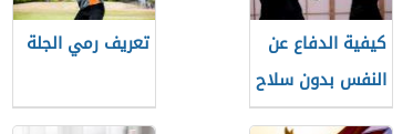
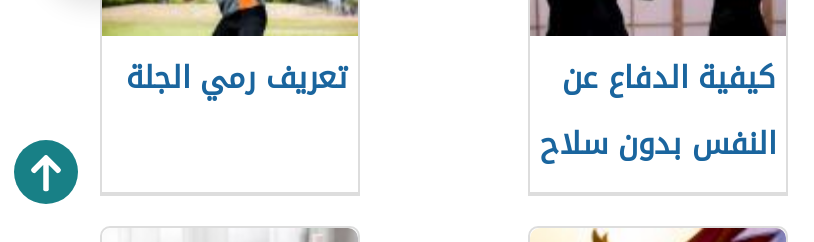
none -> [12,138,80,206] [image]

